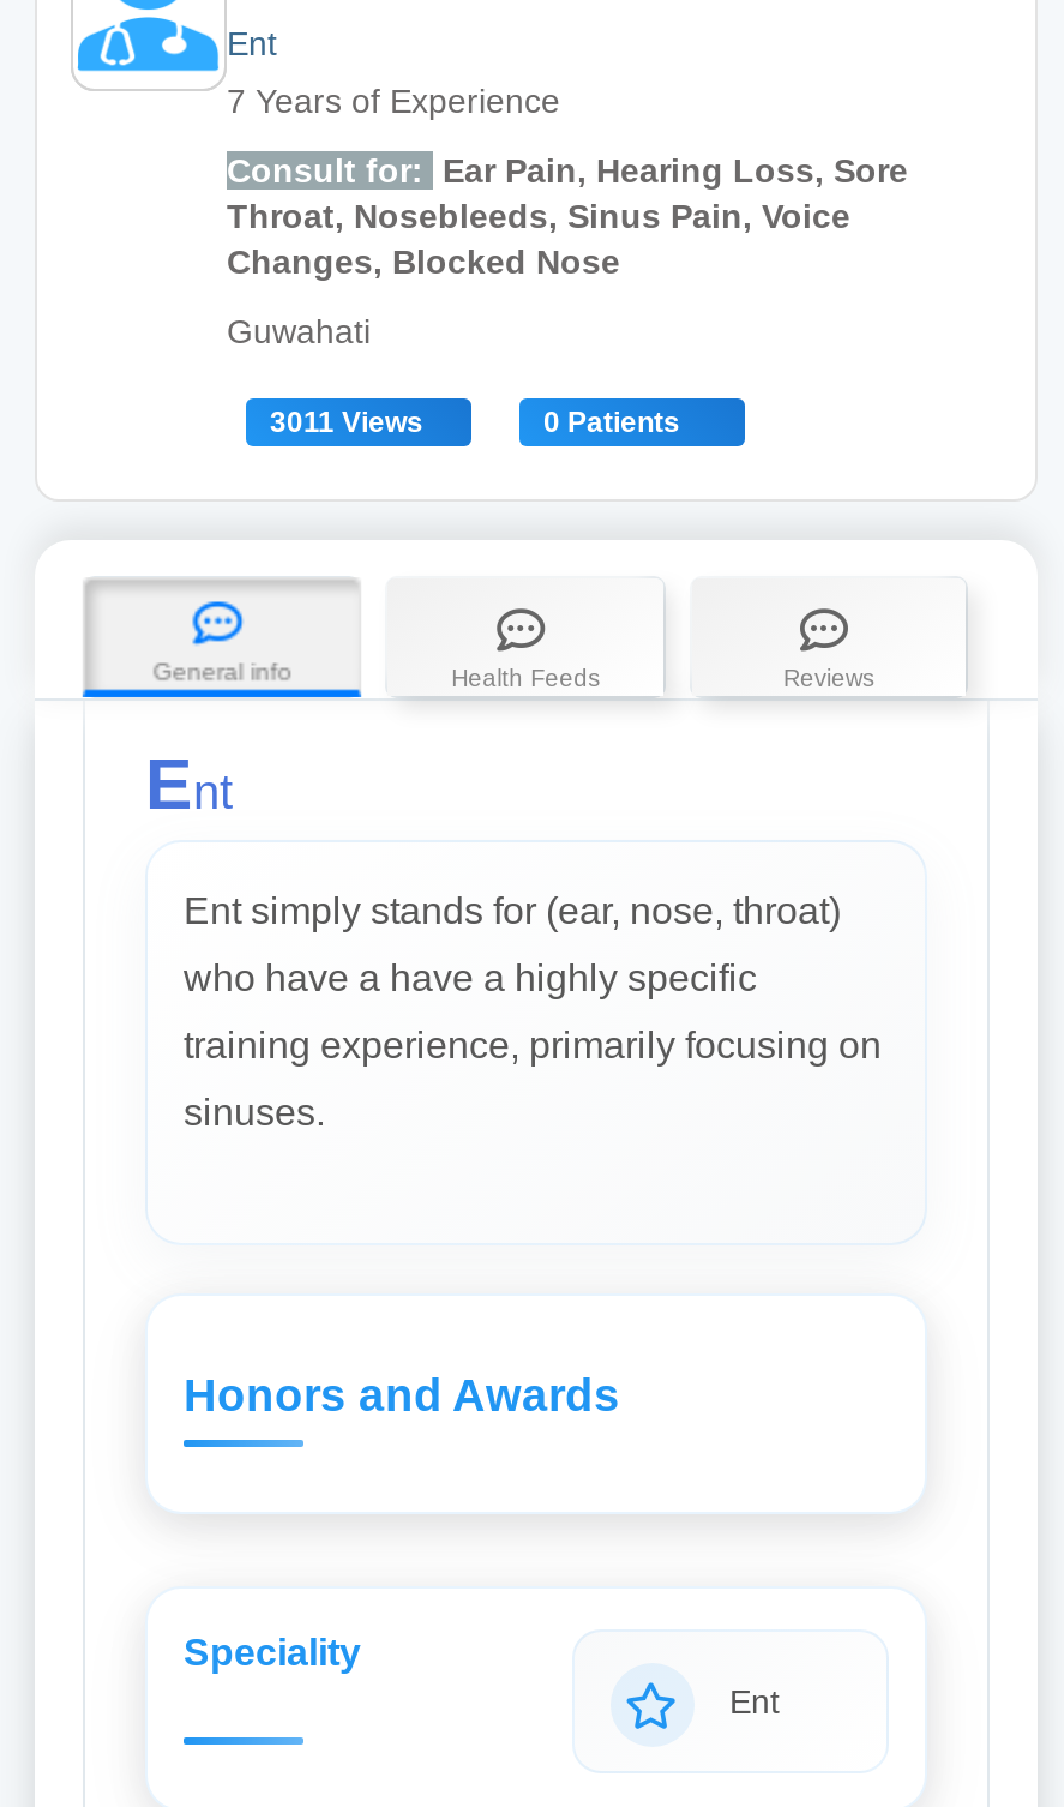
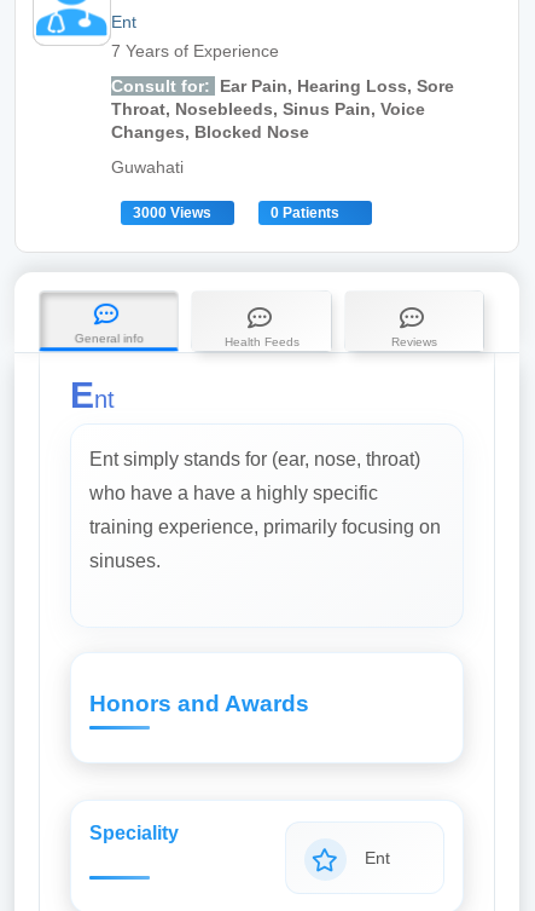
[270,406,423,439] 3011 Views -> [133,204,211,221] 3000 Views

